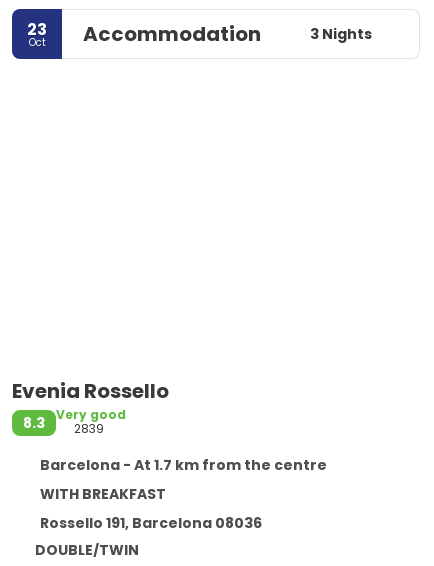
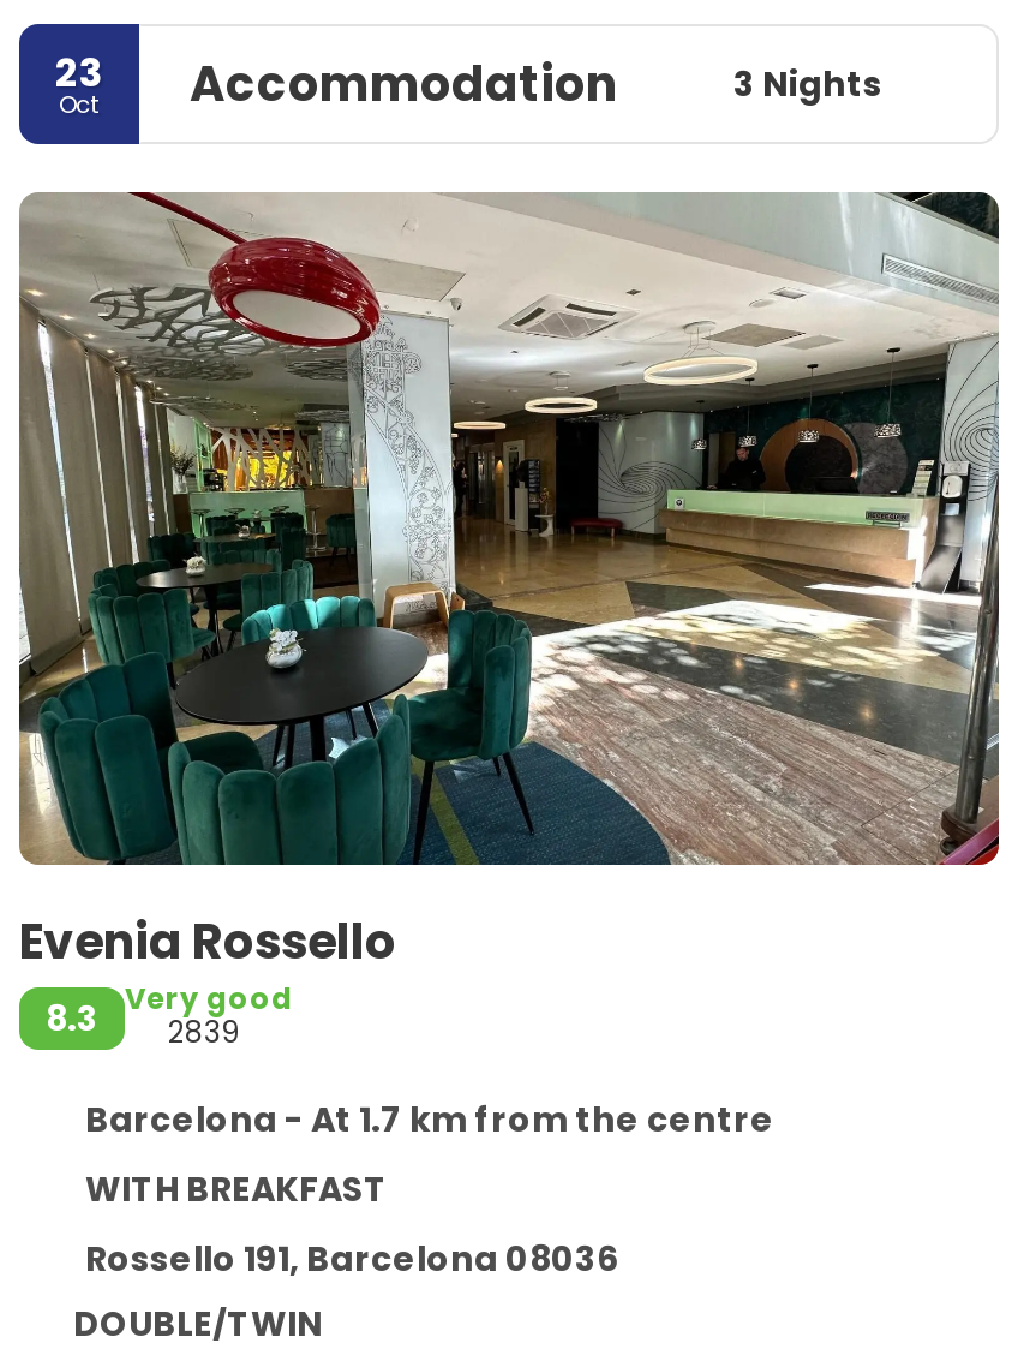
none -> [17,190,1001,867] [image]

